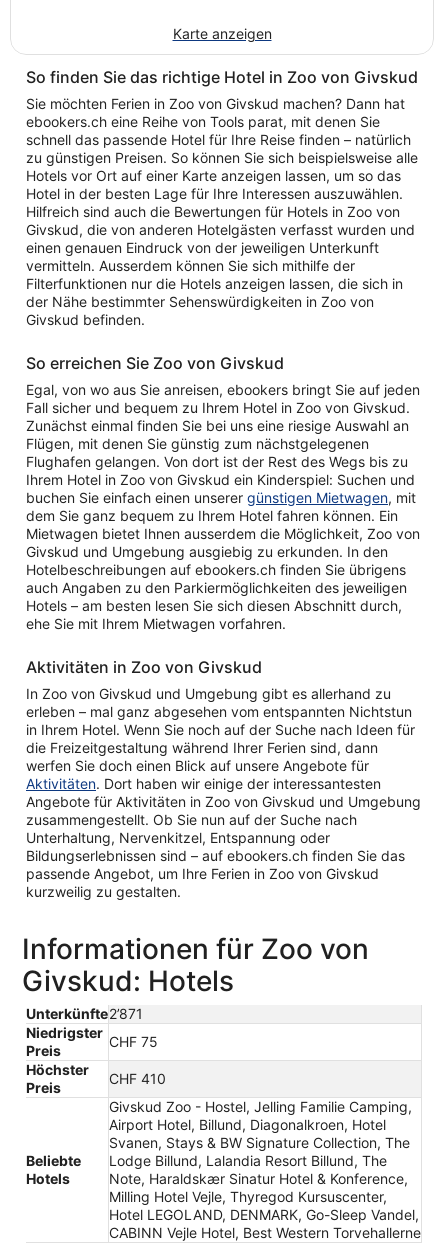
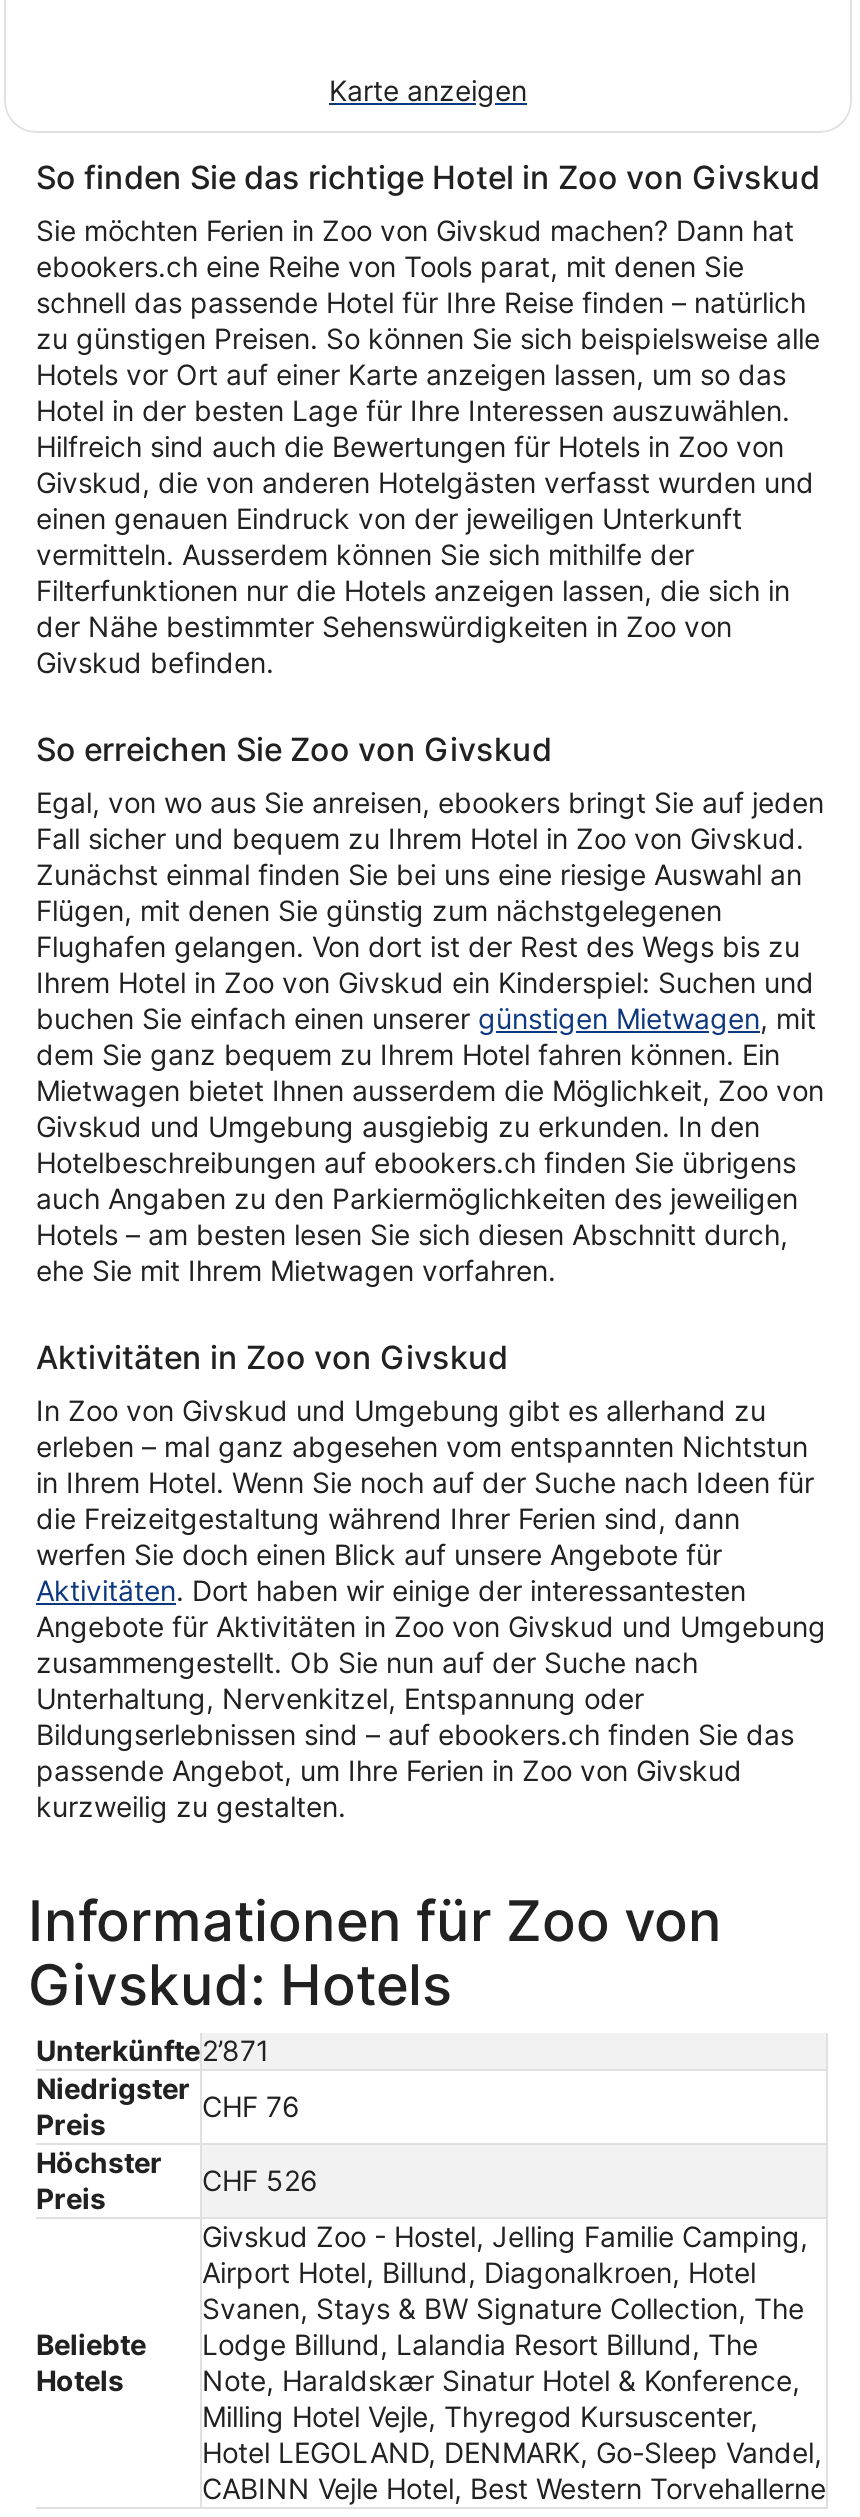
[109,1033,158,1050] CHF 75 -> [202,2089,300,2123] CHF 76
[109,1070,166,1087] CHF 410 -> [202,2163,318,2197] CHF 526

